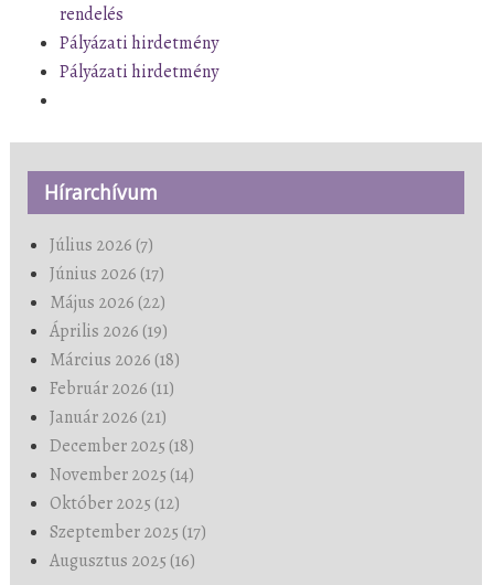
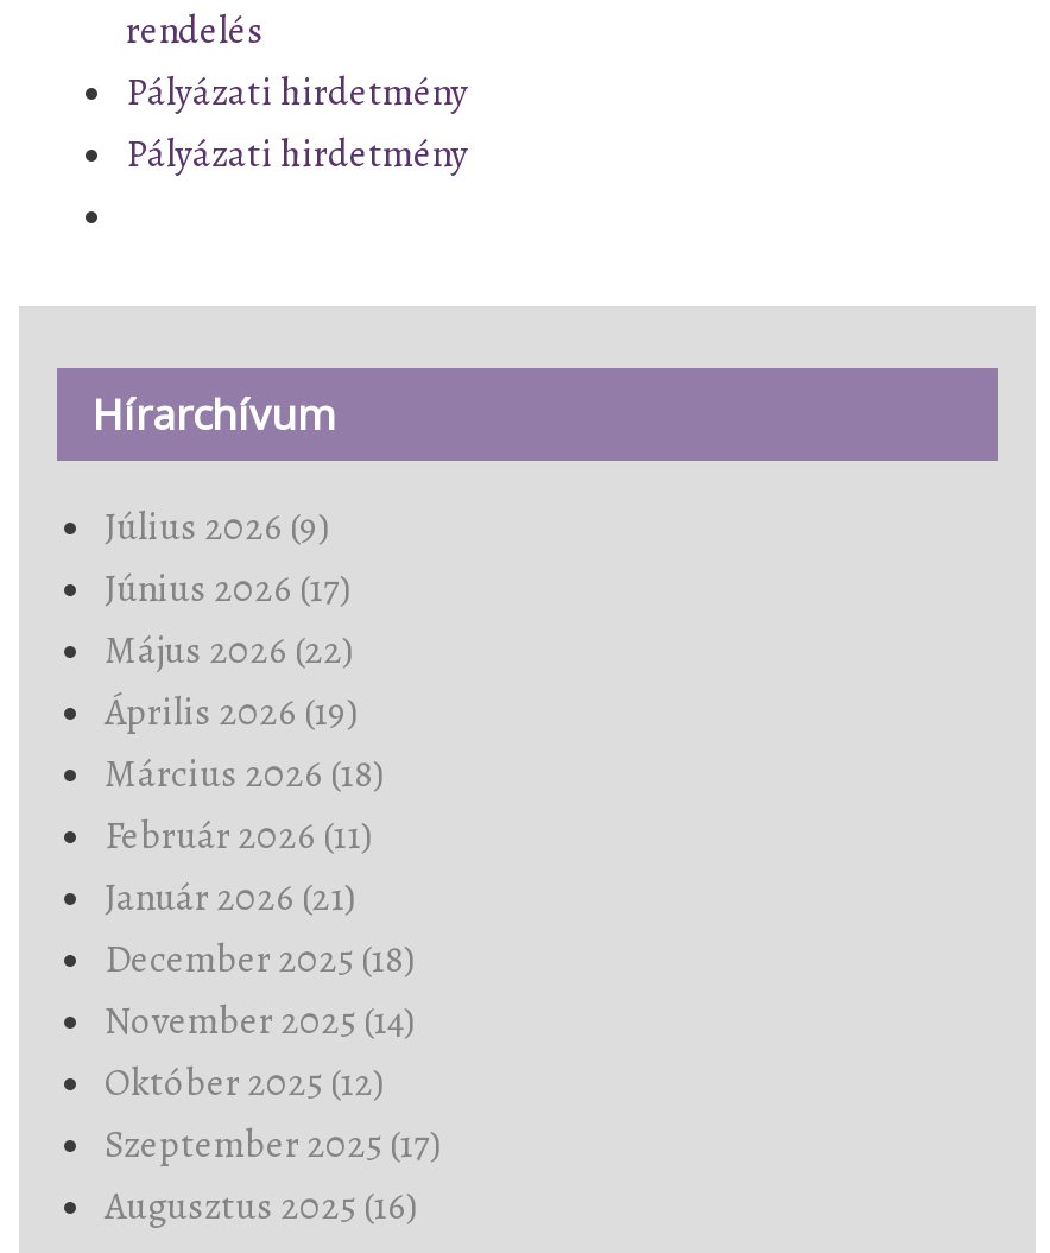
[50,233,153,258] Július 2026 (7) -> [105,502,330,555] Július 2026 (9)

